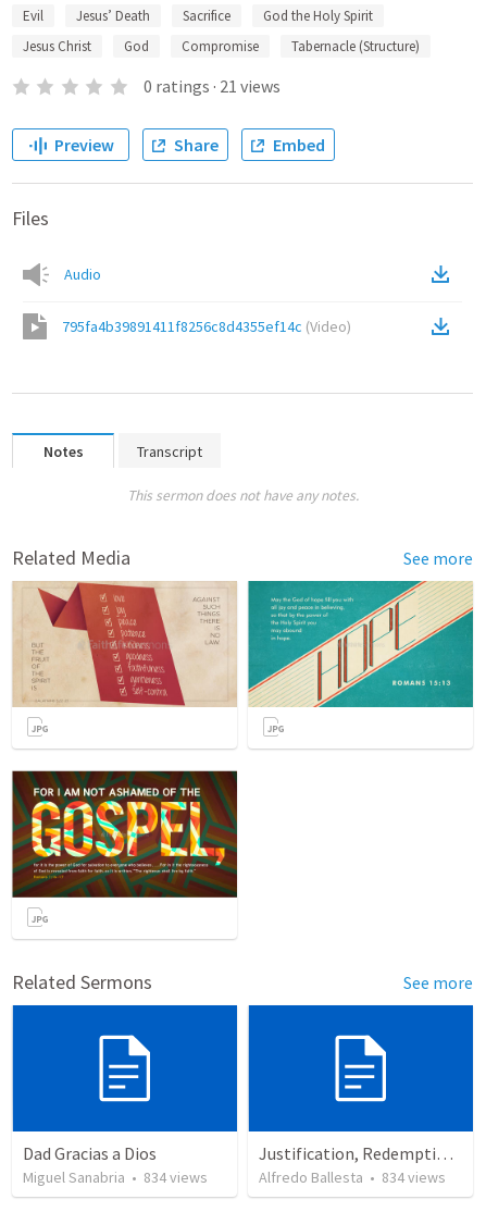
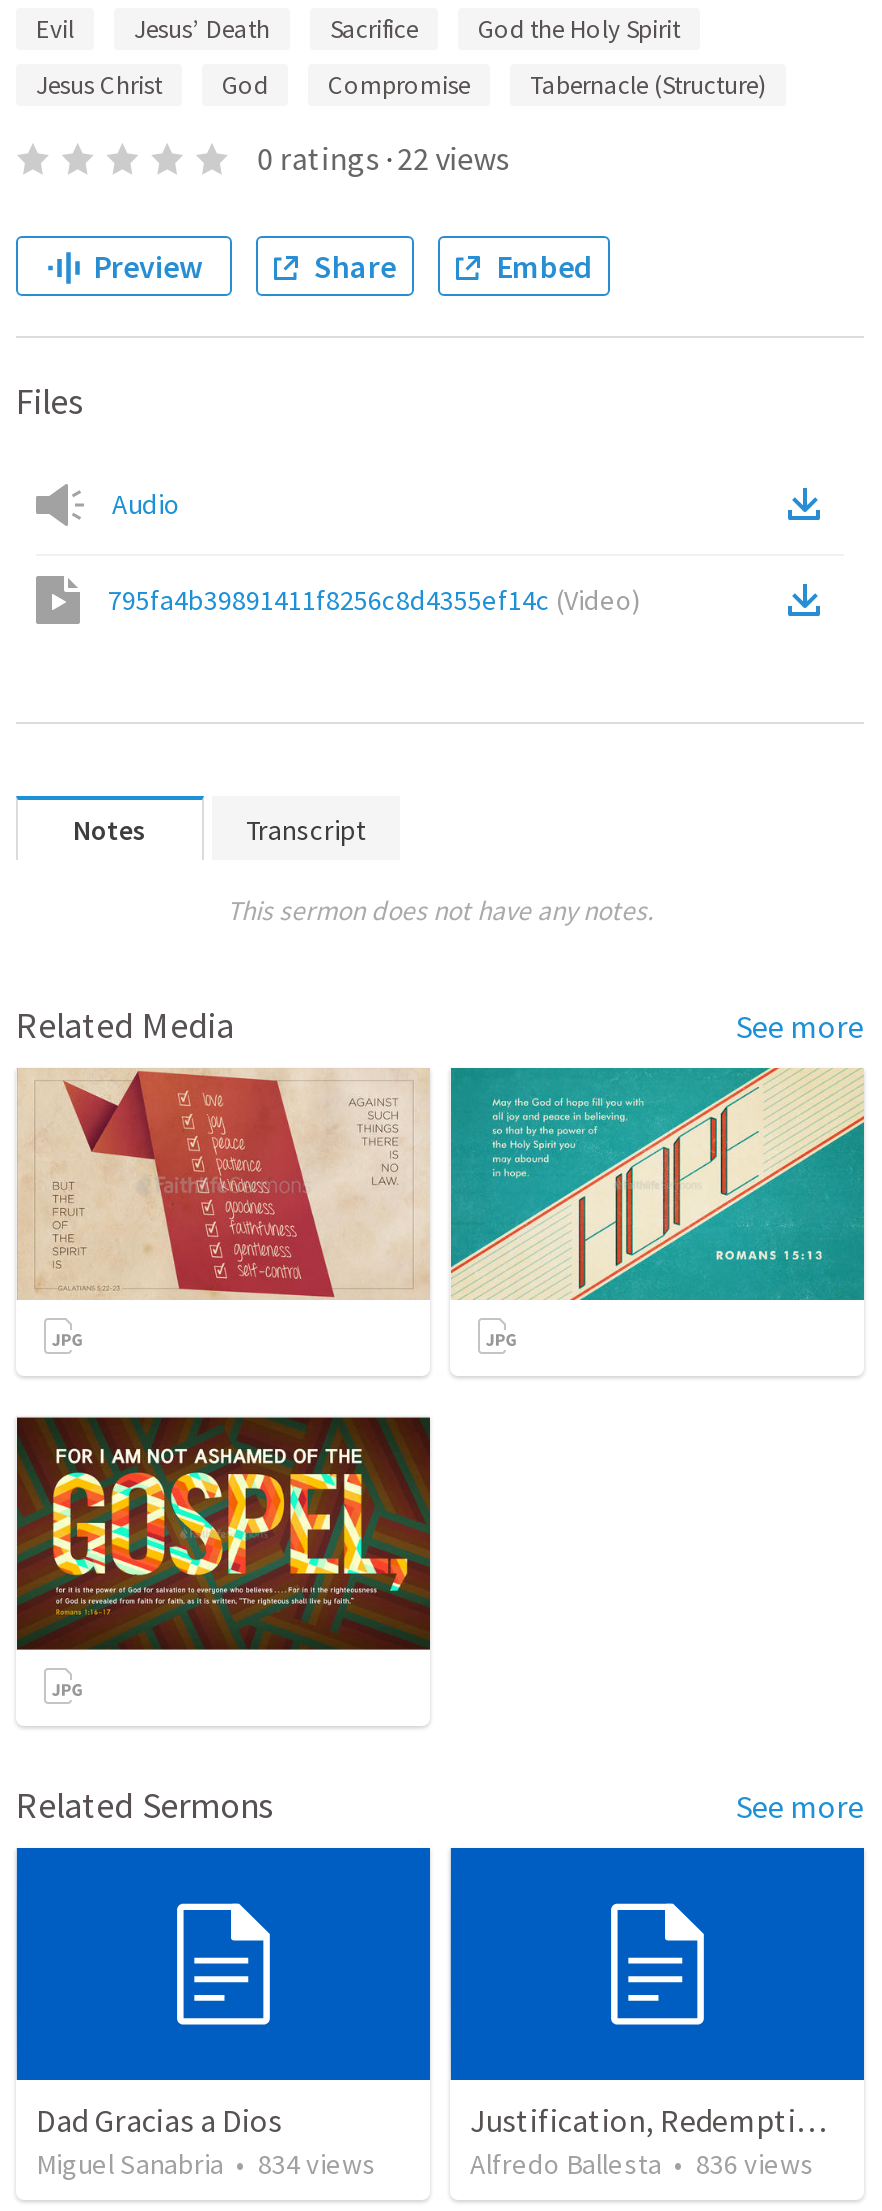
[143,75,280,97] 0 ratings · 21 views -> [257,138,509,178] 0 ratings · 22 views
[259,1168,446,1187] Alfredo Ballesta • 834 views -> [470,2147,814,2183] Alfredo Ballesta • 836 views

